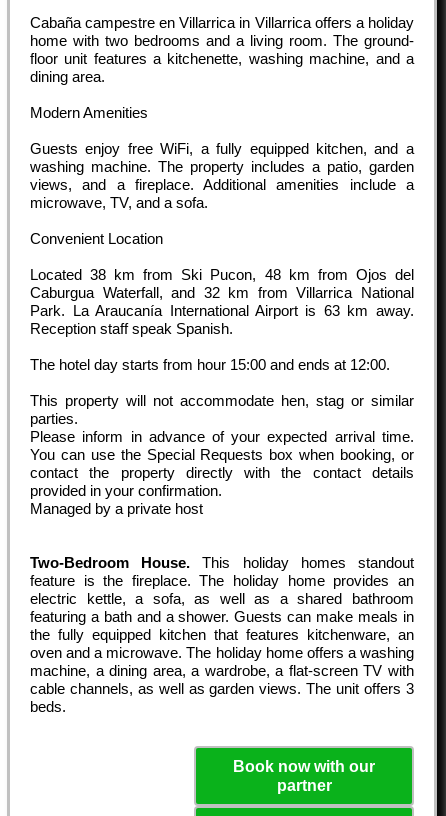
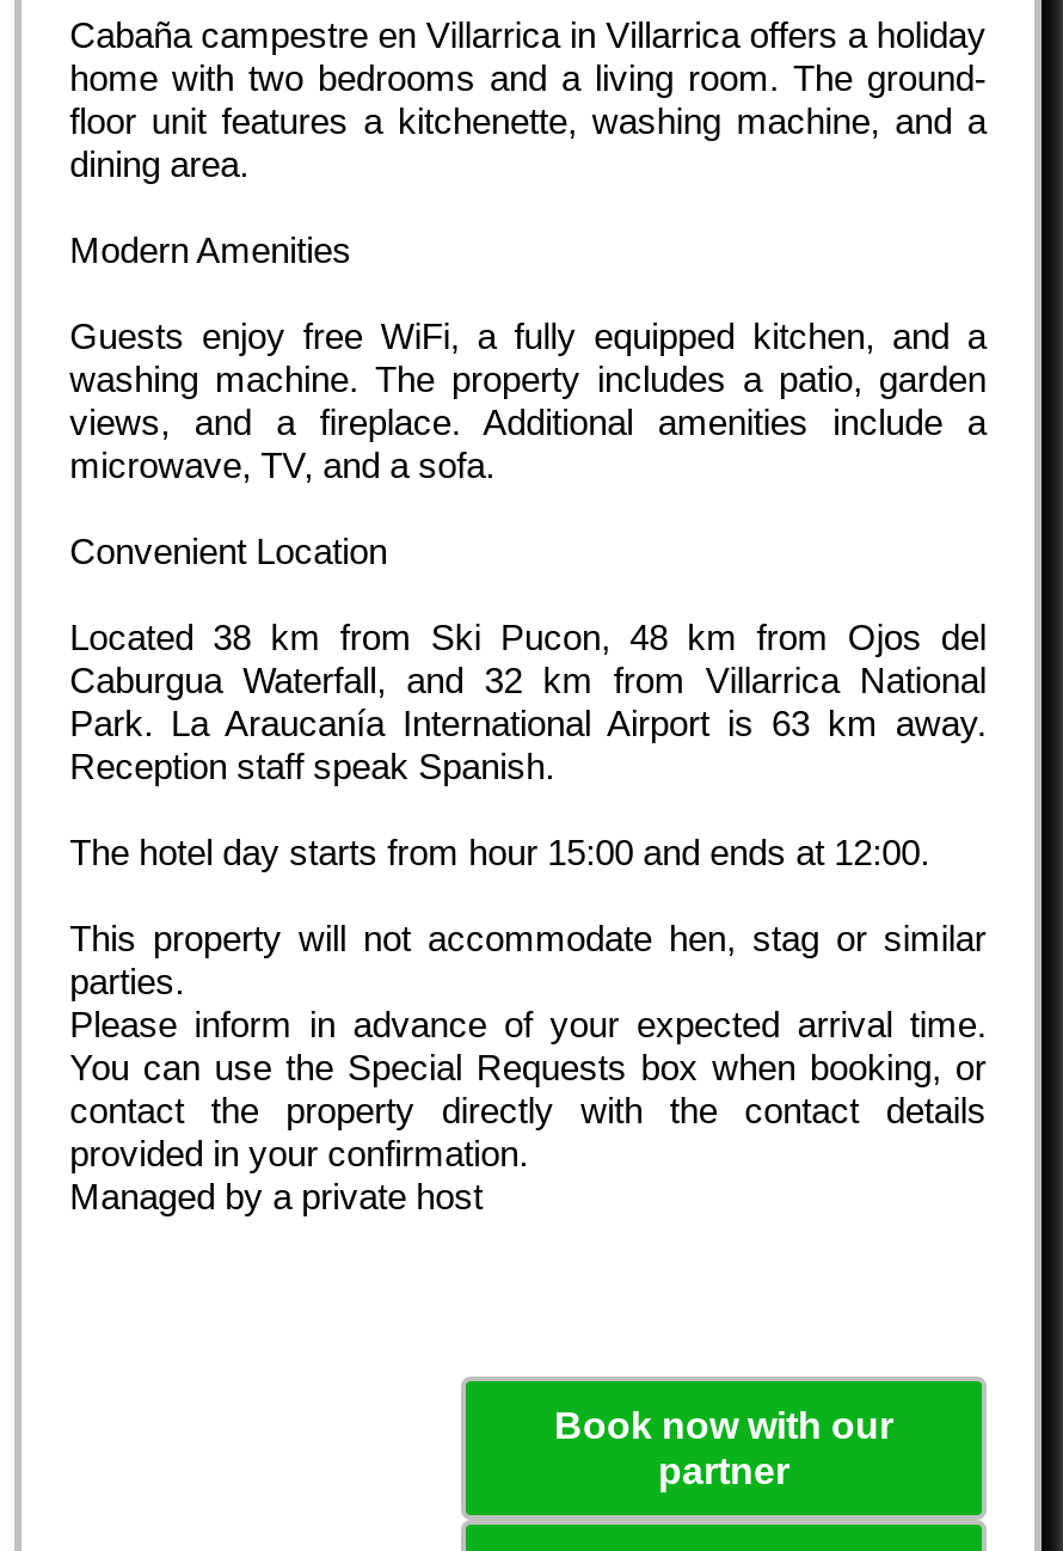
[30,554,414,715] Two-Bedroom House. This holiday homes standout | feature is the fireplace. The holiday home provides an | electric kettle, a sofa, as well as a shared bathroom | featuring a bath and a shower. Guests can make meals in | the fully equipped kitchen that features kitchenware, an | oven and a microwave. The holiday home offers a washing | machine, a dining area, a wardrobe, a flat-screen TV with | cable channels, as well as garden views. The unit offers 3 | beds. -> none

